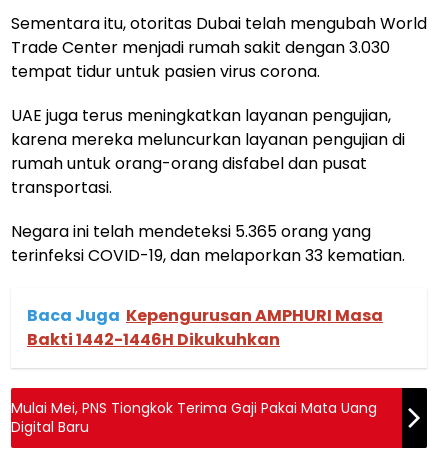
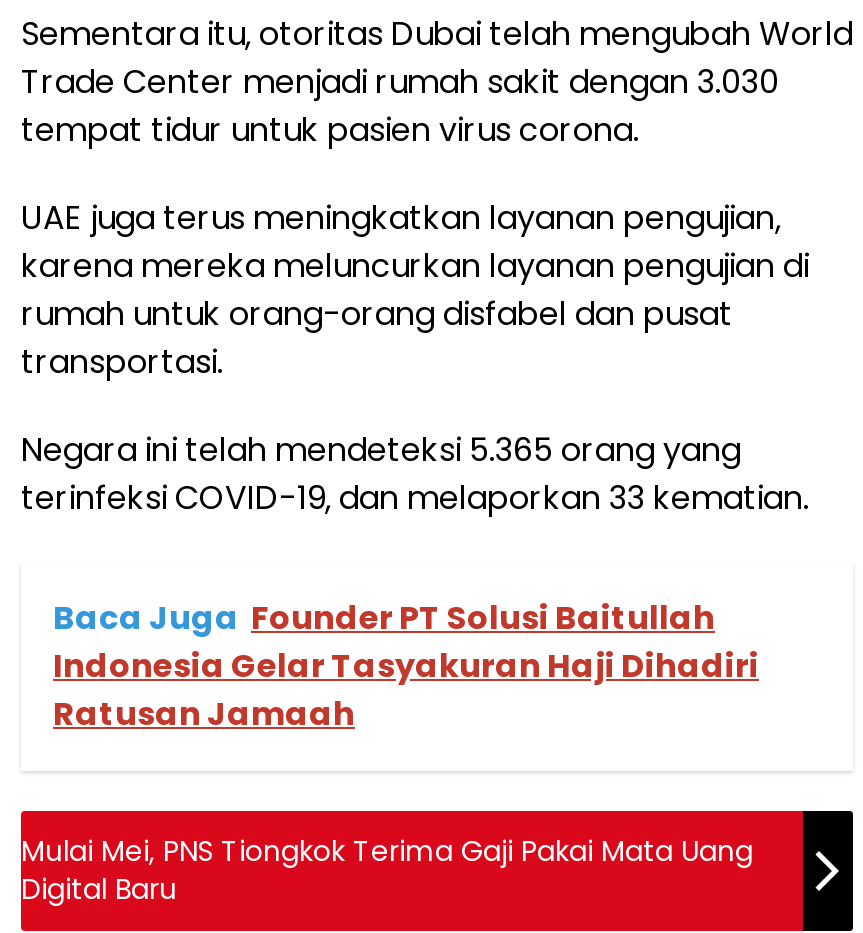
[27,304,383,351] Baca Juga Kepengurusan AMPHURI Masa | Bakti 1442-1446H Dikukuhkan -> [53,595,759,737] Baca Juga Founder PT Solusi Baitullah | Indonesia Gelar Tasyakuran Haji Dihadiri | Ratusan Jamaah

